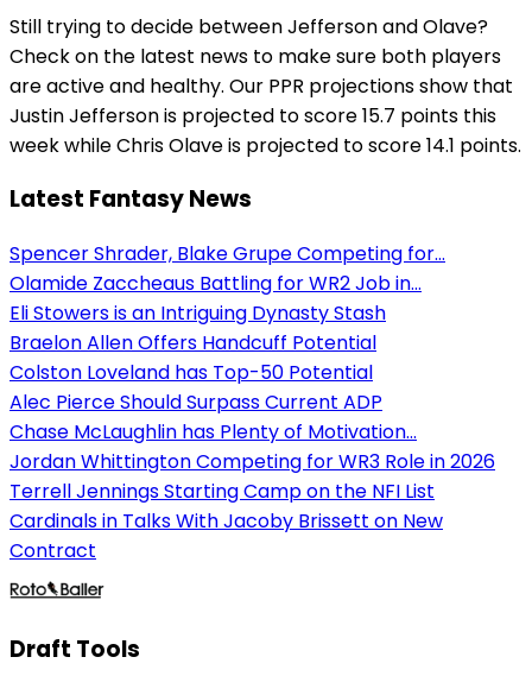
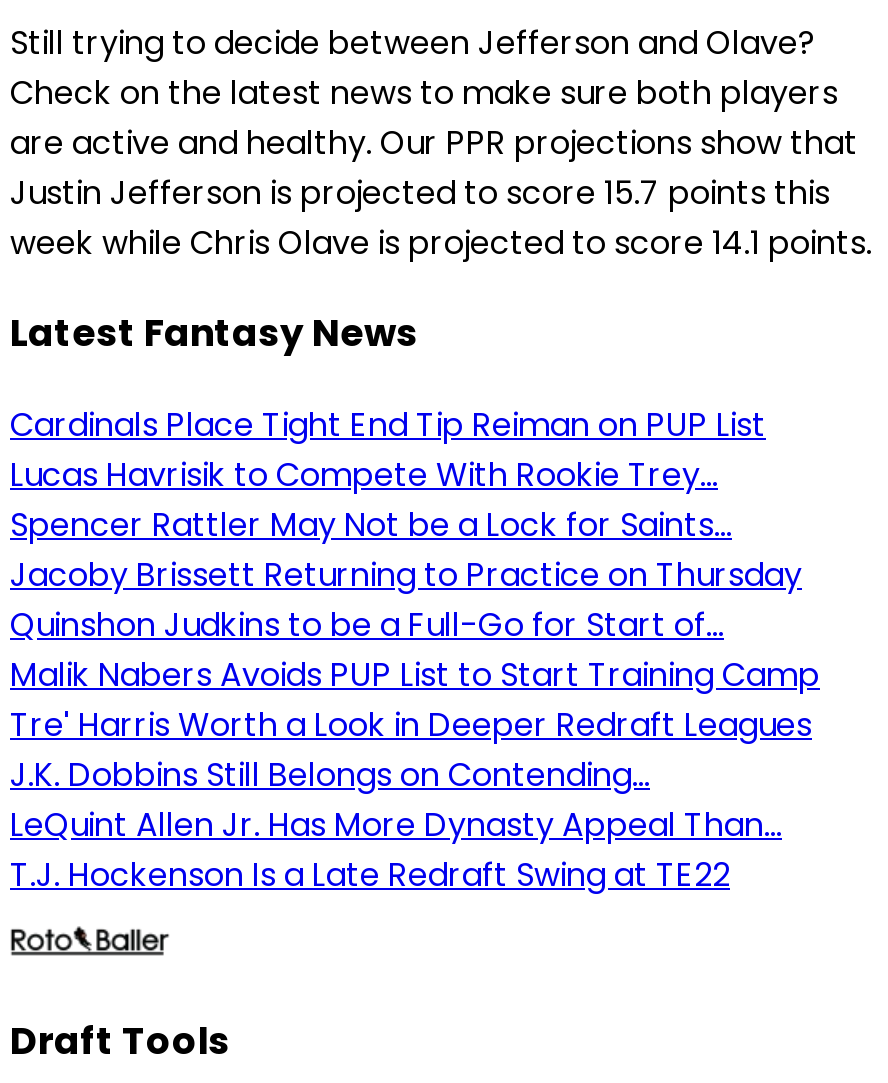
[9,240,495,564] Spencer Shrader, Blake Grupe Competing for... | Olamide Zaccheaus Battling for WR2 Job in... | Eli Stowers is an Intriguing Dynasty Stash | Braelon Allen Offers Handcuff Potential | Colston Loveland has Top-50 Potential | Alec Pierce Should Surpass Current ADP | Chase McLaughlin has Plenty of Motivation... | Jordan Whittington Competing for WR3 Role in 2026 | Terrell Jennings Starting Camp on the NFI List | Cardinals in Talks With Jacoby Brissett on New | Contract -> [10,402,820,898] Cardinals Place Tight End Tip Reiman on PUP List | Lucas Havrisik to Compete With Rookie Trey... | Spencer Rattler May Not be a Lock for Saints... | Jacoby Brissett Returning to Practice on Thursday | Quinshon Judkins to be a Full-Go for Start of... | Malik Nabers Avoids PUP List to Start Training Camp | Tre' Harris Worth a Look in Deeper Redraft Leagues | J.K. Dobbins Still Belongs on Contending... | LeQuint Allen Jr. Has More Dynasty Appeal Than... | T.J. Hockenson Is a Late Redraft Swing at TE22

